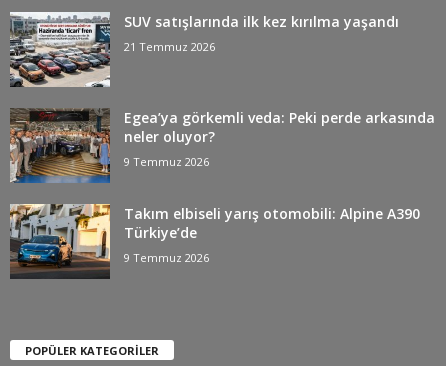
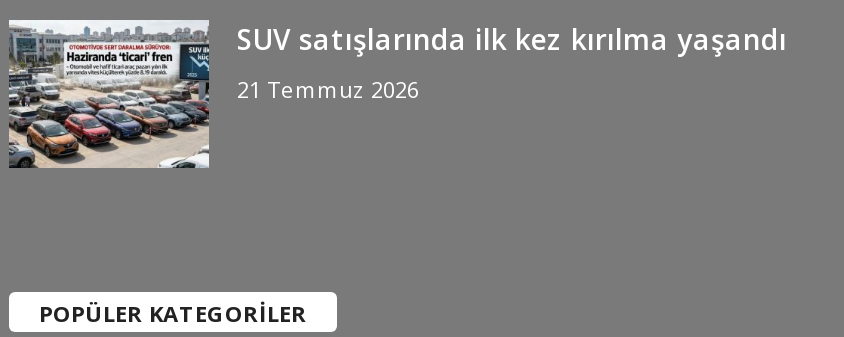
[10,108,435,265] [image] | Egea’ya görkemli veda: Peki perde arkasında | neler oluyor? | 9 Temmuz 2026 | Takım elbiseli yarış otomobili: Alpine A390 | Türkiye’de | 9 Temmuz 2026 -> none
[9,203,110,279] [image] -> none

